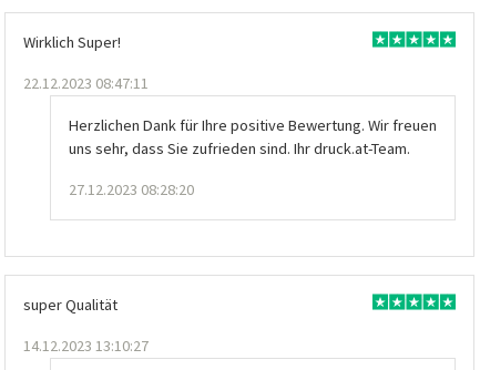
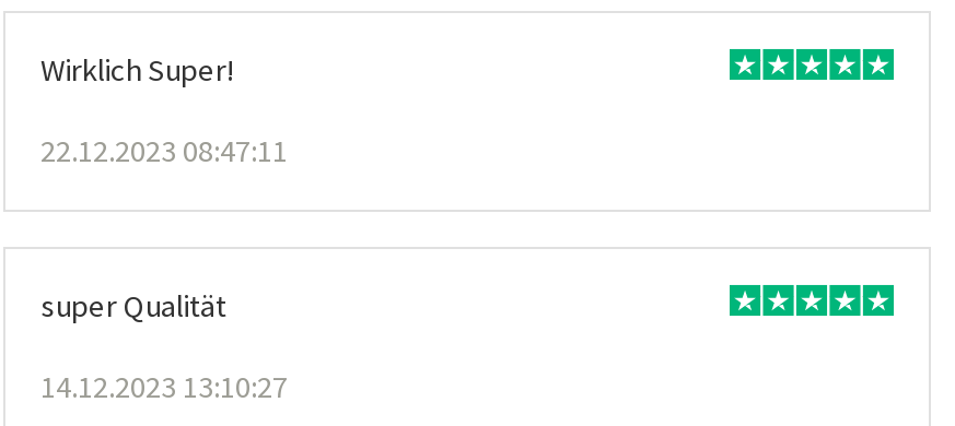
[69,115,437,199] Herzlichen Dank für Ihre positive Bewertung. Wir freuen | uns sehr, dass Sie zufrieden sind. Ihr druck.at-Team. | 27.12.2023 08:28:20 -> none

